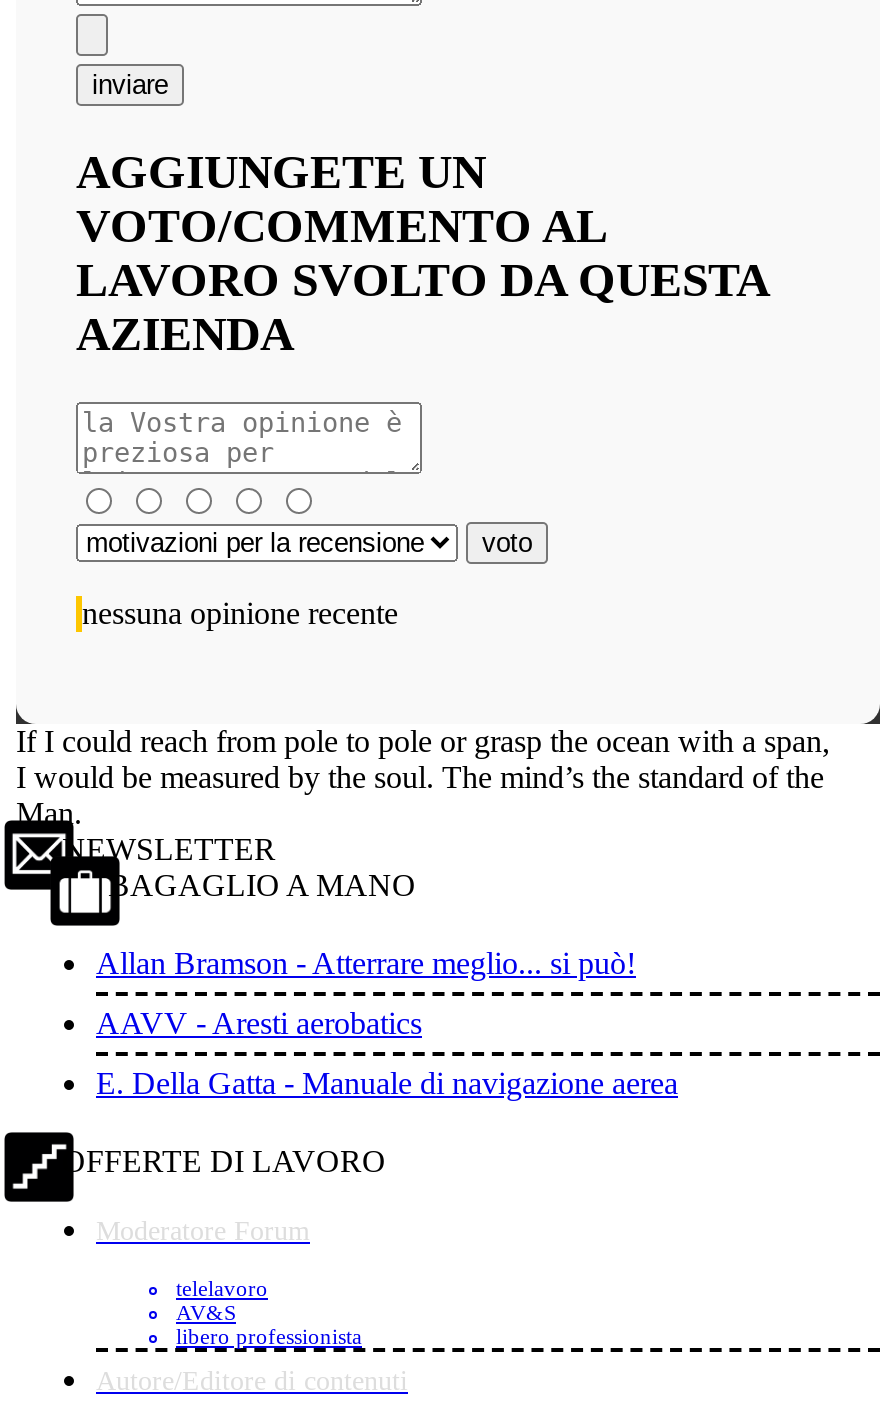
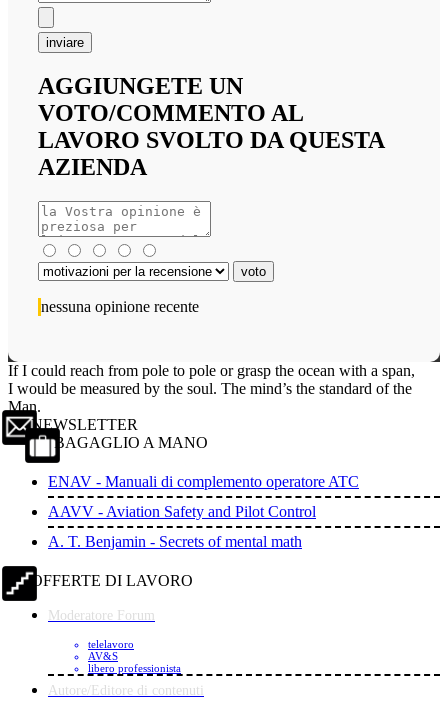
[96,946,636,980] Allan Bramson - Atterrare meglio... si può! -> [48,473,359,490] ENAV - Manuali di complemento operatore ATC
[96,1006,422,1040] AAVV - Aresti aerobatics -> [48,503,316,520] AAVV - Aviation Safety and Pilot Control
[96,1066,678,1100] E. Della Gatta - Manuale di navigazione aerea -> [48,533,302,550] A. T. Benjamin - Secrets of mental math

